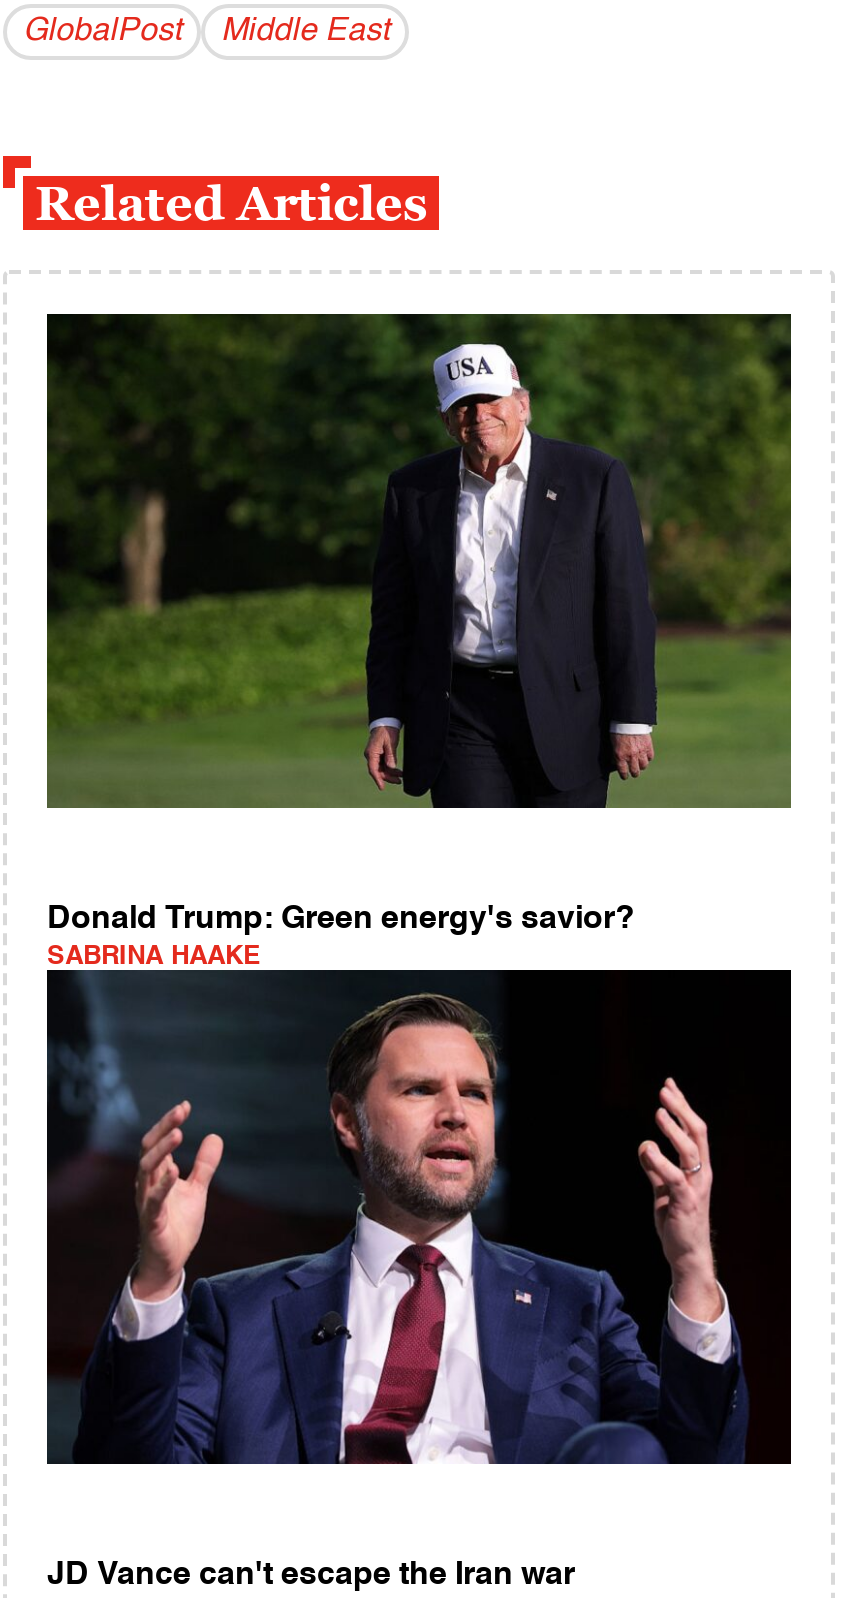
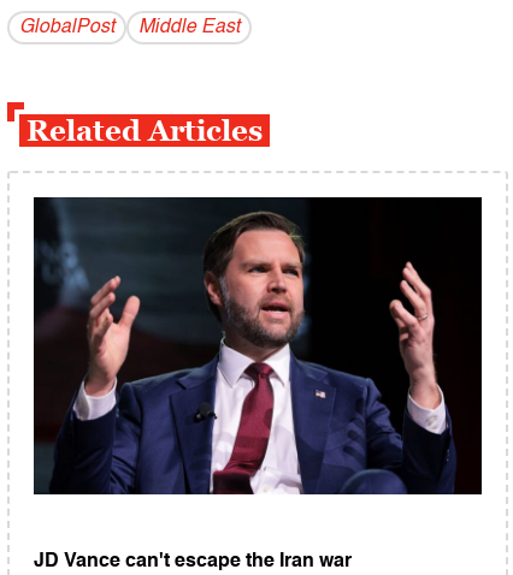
[47,314,793,810] [image] -> none
[47,904,635,970] Donald Trump: Green energy's savior? | SABRINA HAAKE -> none

